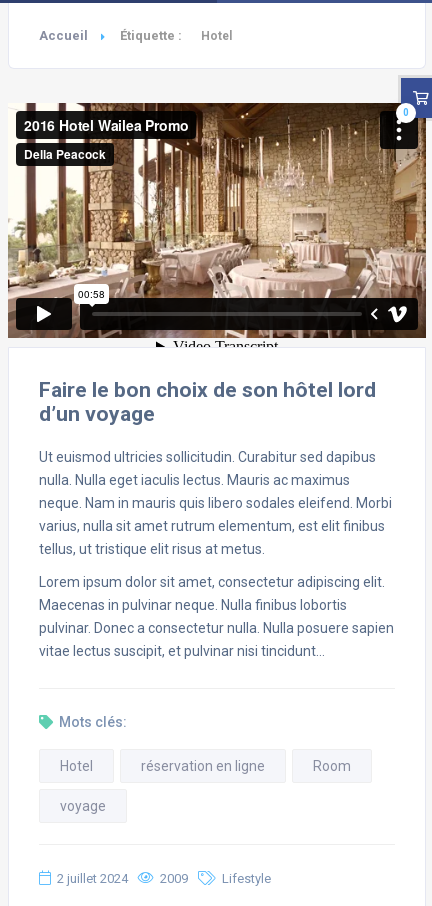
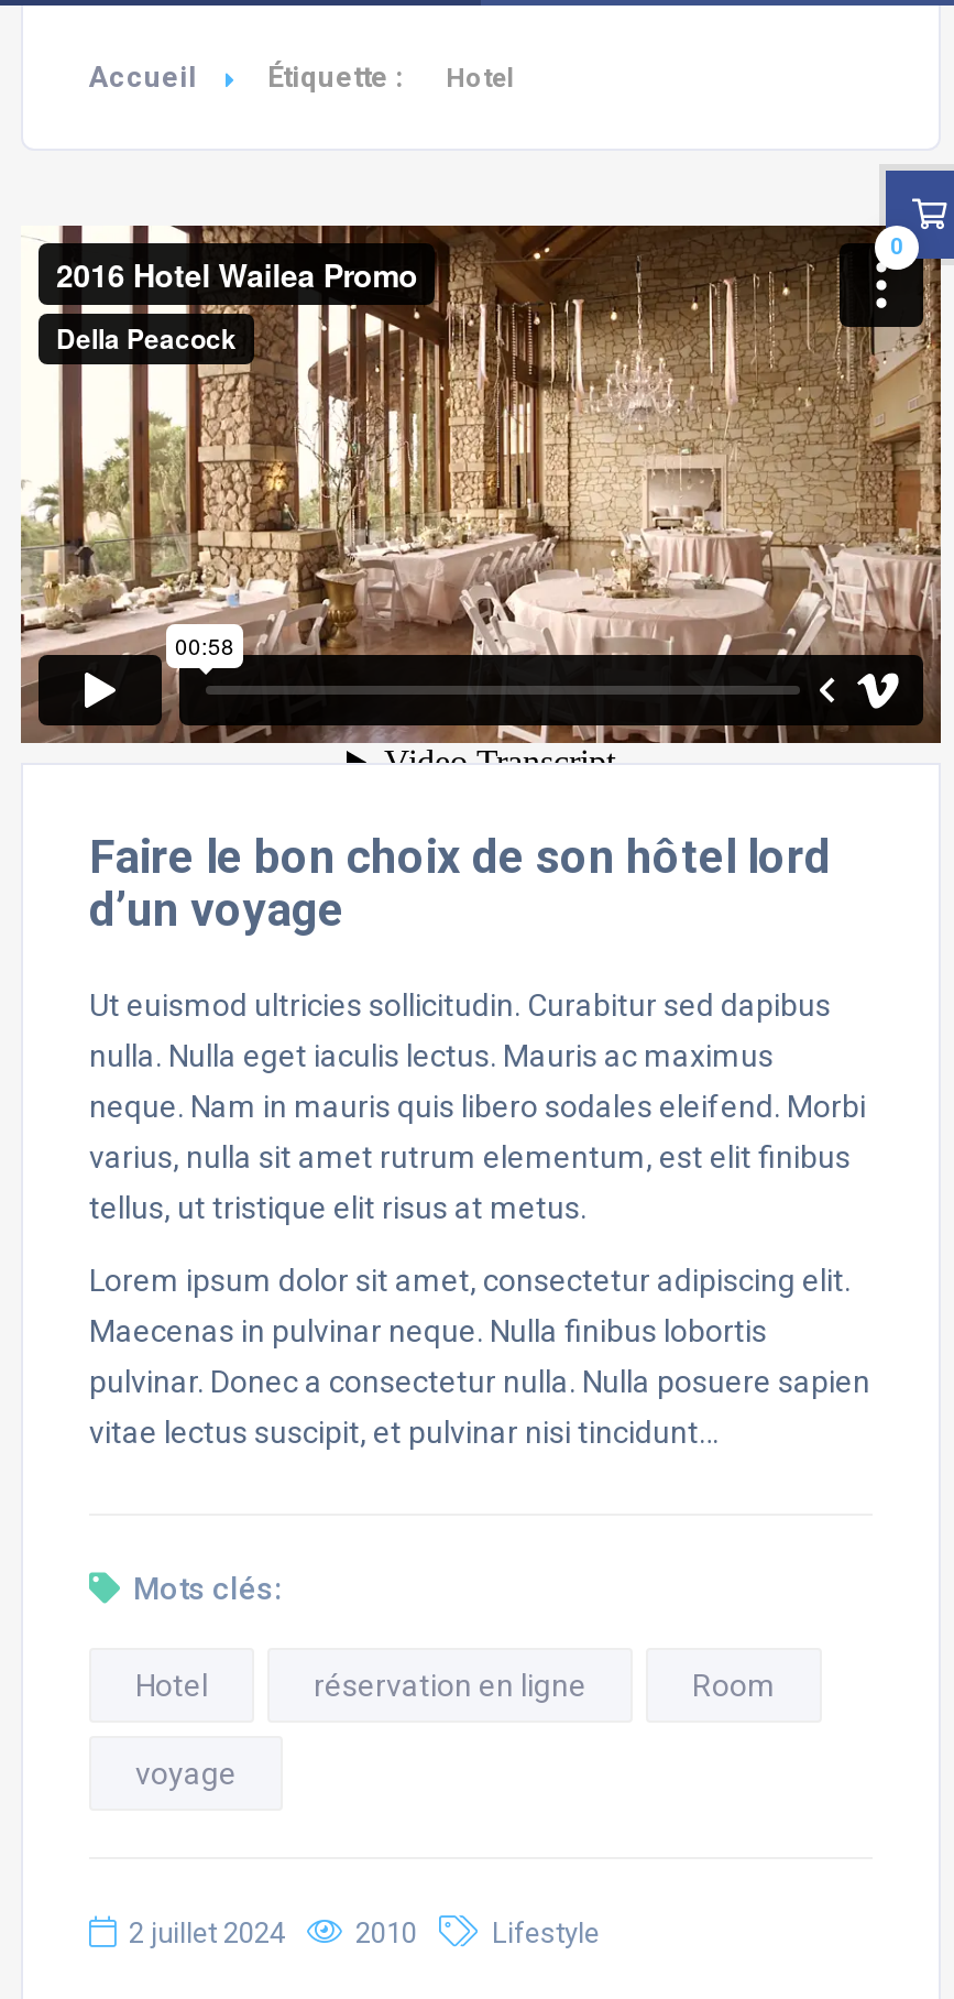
[160,871,188,886] 2009 -> [355,1916,417,1949] 2010

